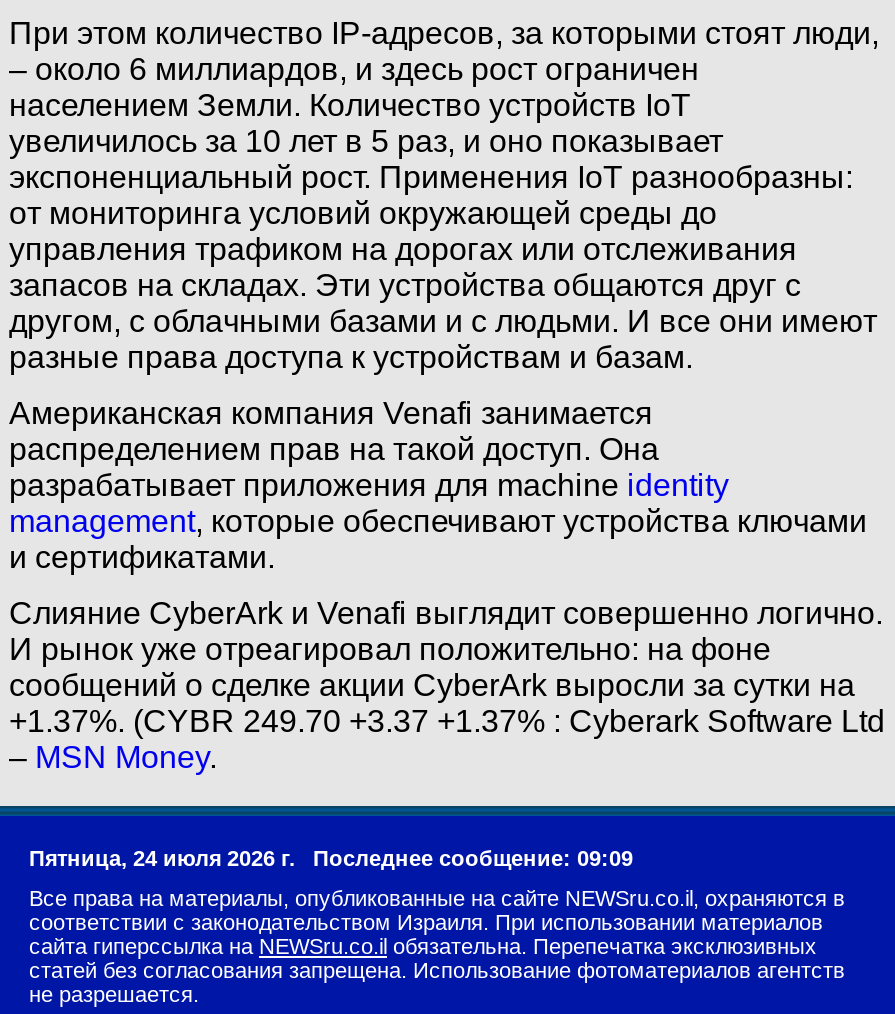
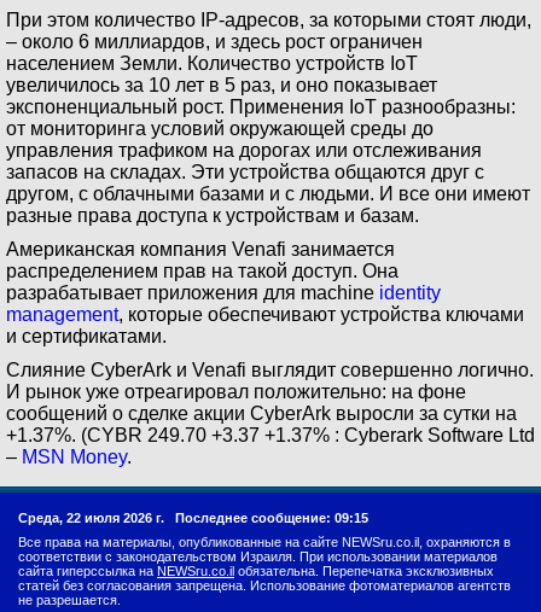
[29,846,633,870] Пятница, 24 июля 2026 г. Последнее сообщение: 09:09 -> [18,511,368,525] Среда, 22 июля 2026 г. Последнее сообщение: 09:15

